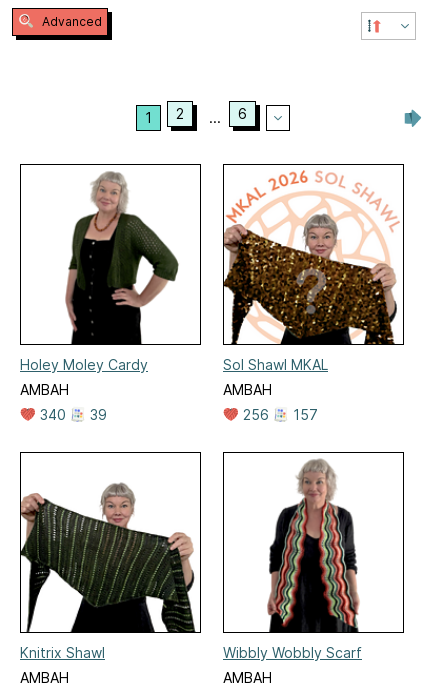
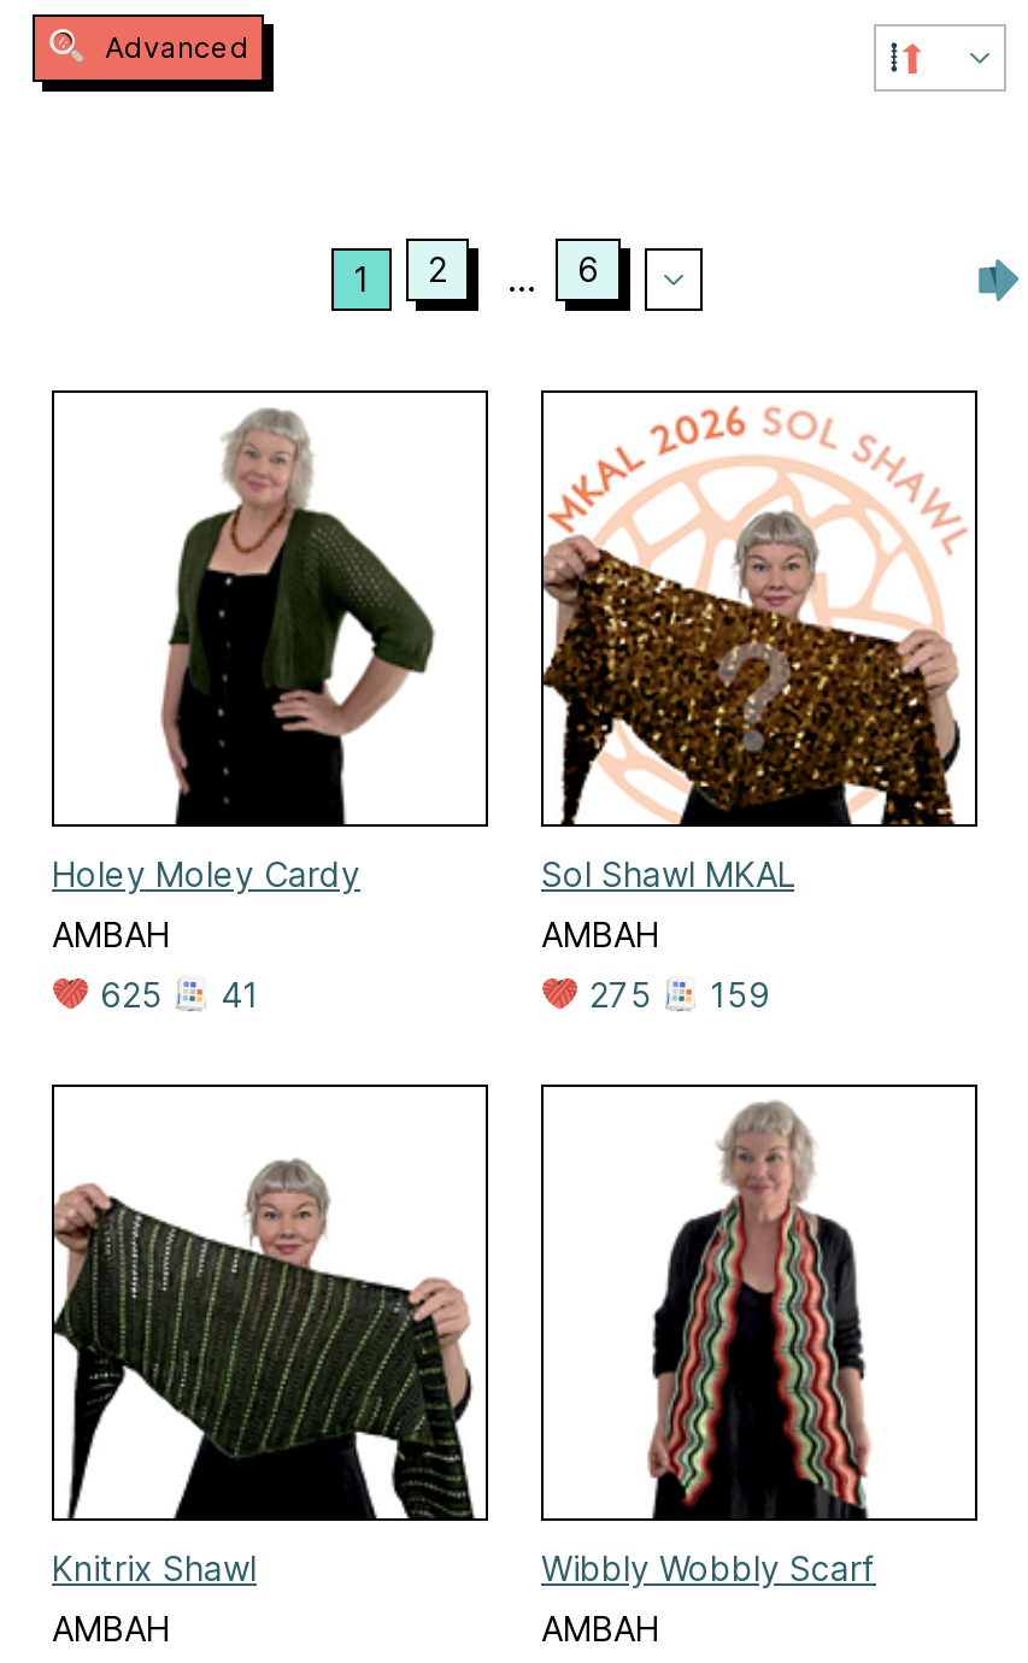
[36,406,66,423] 340 -> [90,973,163,1014] 625
[86,406,107,423] 39 -> [211,973,259,1014] 41
[239,406,269,423] 256 -> [580,973,652,1014] 275
[289,406,318,423] 157 -> [700,973,770,1014] 159

